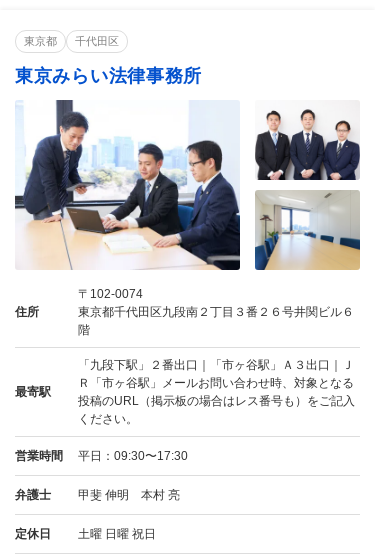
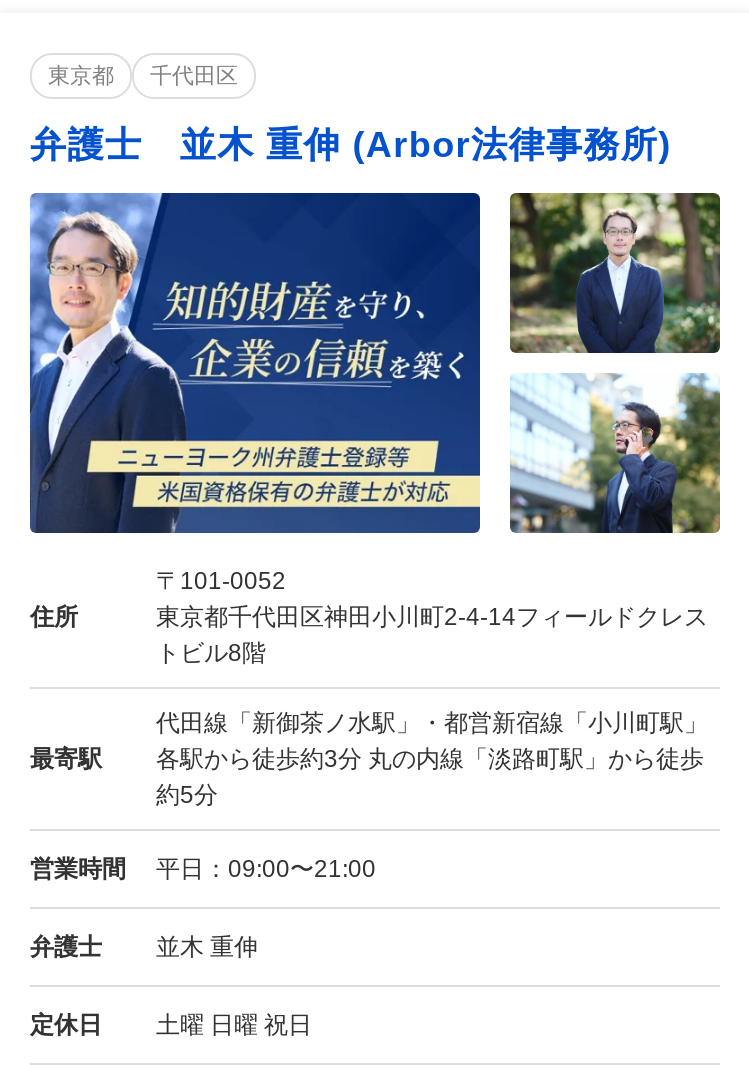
[15,66,202,86] 東京みらい法律事務所 -> [30,125,672,165] 弁護士 並木 重伸 (Arbor法律事務所)
[15,99,354,337] [image] | 〒102-0074 | 東京都千代田区九段南２丁目３番２６号井関ビル６ | 階 -> [28,191,708,667] [image] | 〒101-0052 | 東京都千代田区神田小川町2-4-14フィールドクレス | トビル8階
[255,100,360,181] [image] -> [508,191,722,355] [image]
[255,190,361,270] [image] -> [510,373,722,535] [image]
[78,358,355,426] 「九段下駅」２番出口｜「市ヶ谷駅」Ａ３出口｜Ｊ | Ｒ「市ヶ谷駅」メールお問い合わせ時、対象となる | 投稿のURL（掲示板の場合はレス番号も）をご記入 | ください。 -> [156,709,708,809] 代田線「新御茶ノ水駅」・都営新宿線「小川町駅」 | 各駅から徒歩約3分 丸の内線「淡路町駅」から徒歩 | 約5分
[78,449,188,463] 平日：09:30〜17:30 -> [156,855,376,883] 平日：09:00〜21:00
[78,488,180,502] 甲斐 伸明 本村 亮 -> [156,933,258,961] 並木 重伸

